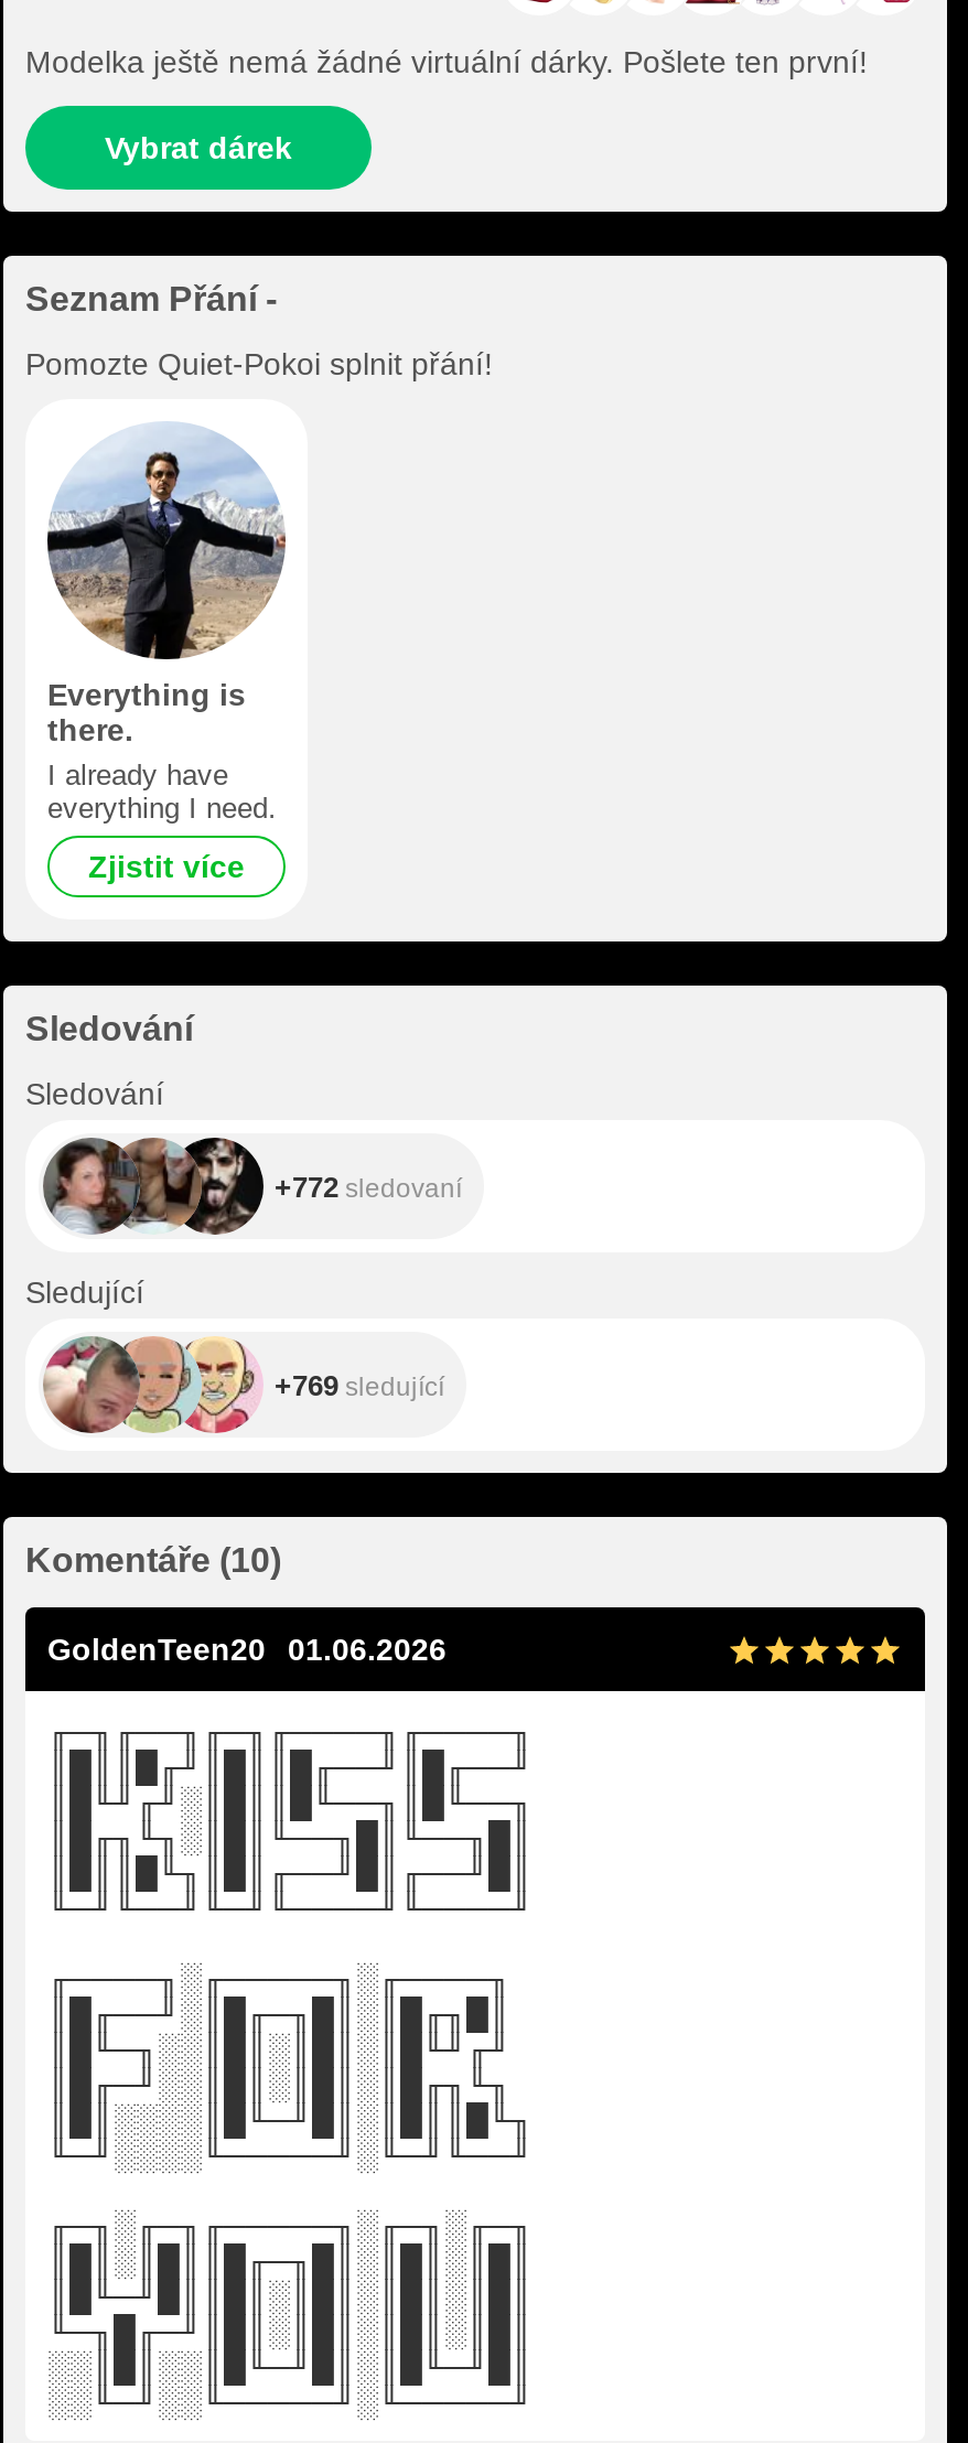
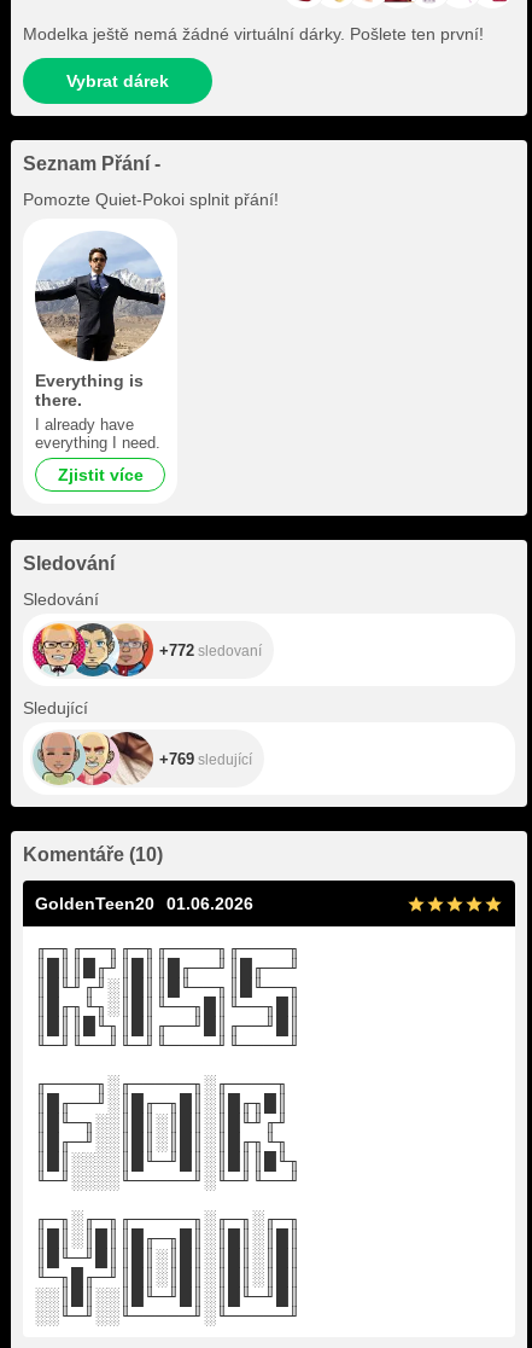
[43,1136,266,1235] [image] -> [33,622,154,678] [image]
[43,1336,261,1435] [image] -> [34,731,153,785] [image]

